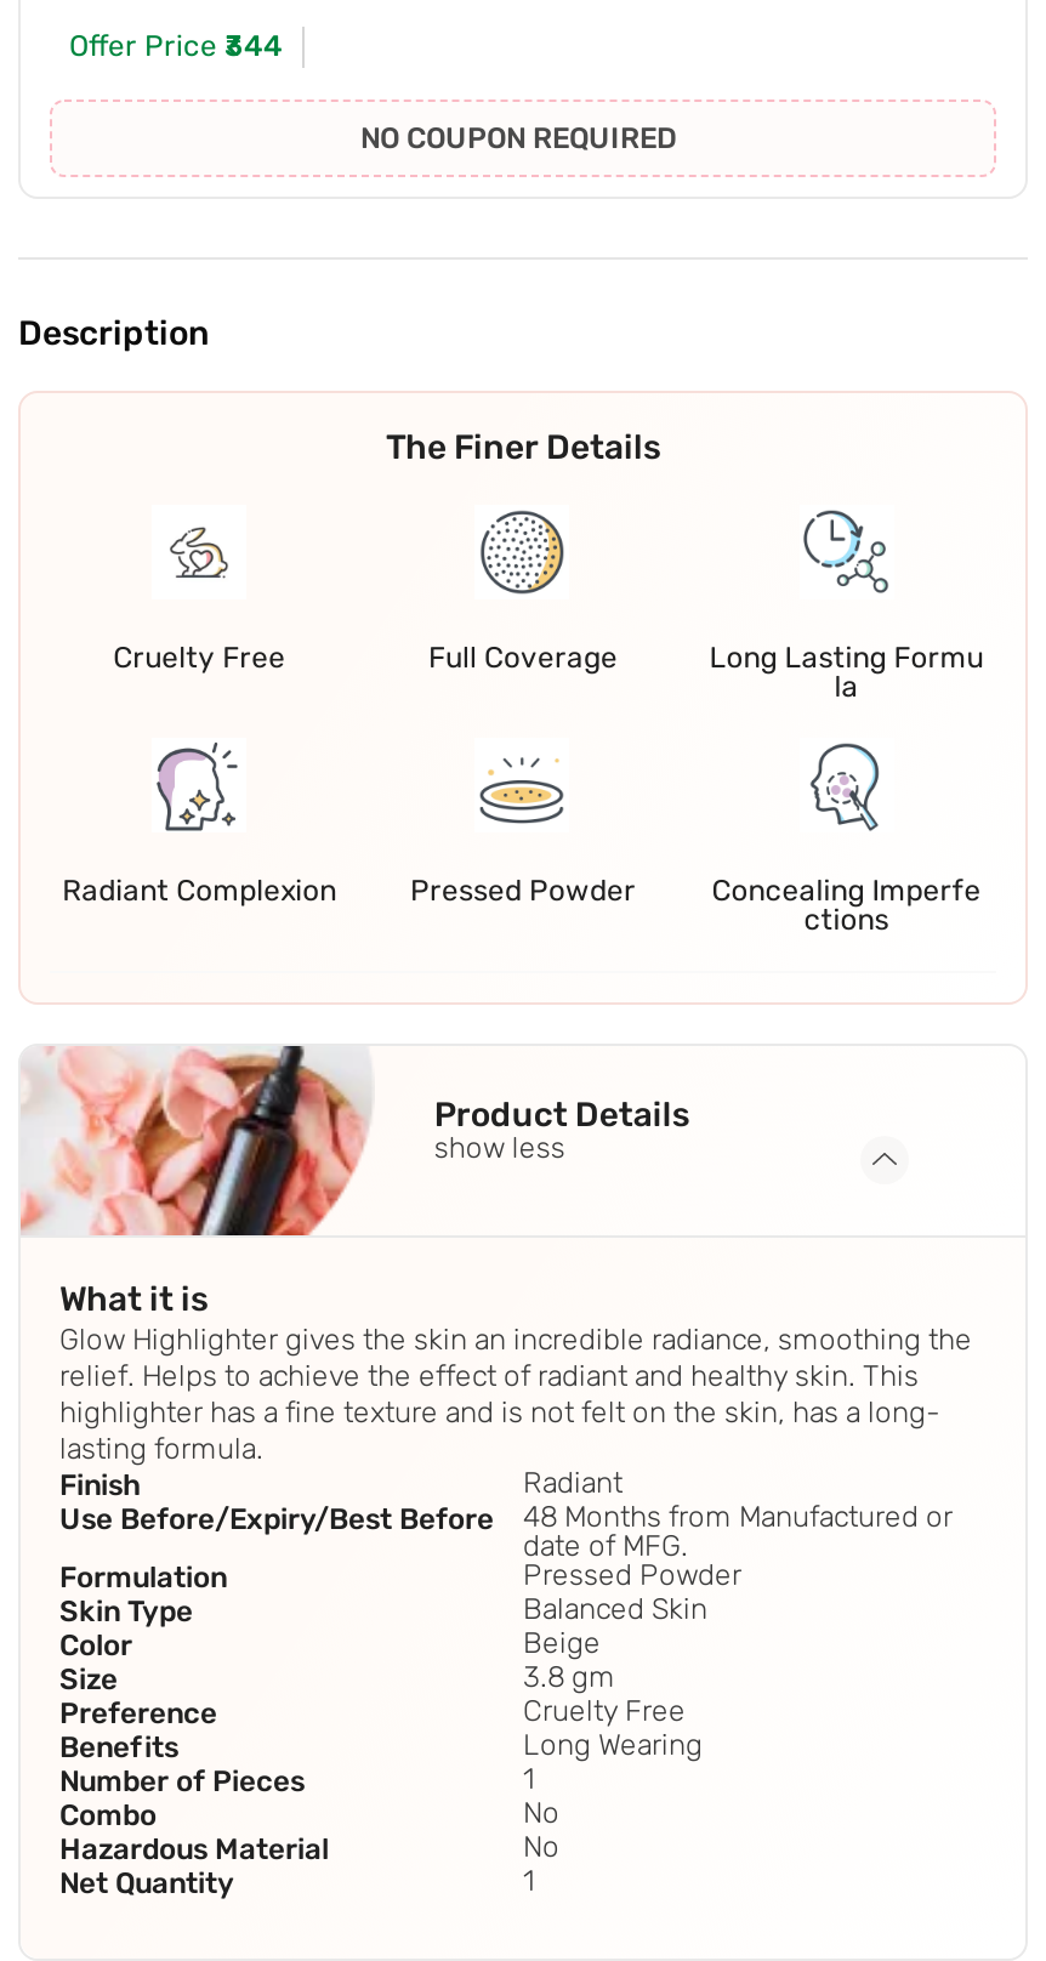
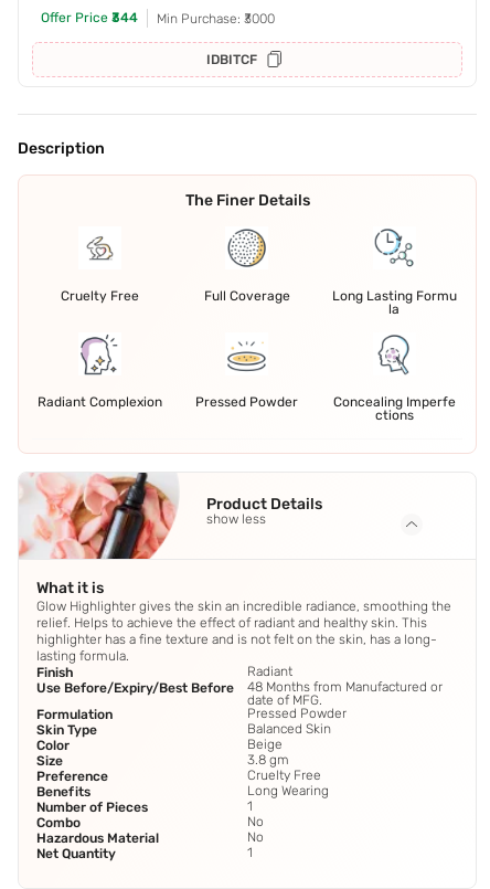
[360,122,676,156] NO COUPON REQUIRED -> [157,11,275,68] Min Purchase: ₹3000 | IDBITCF

